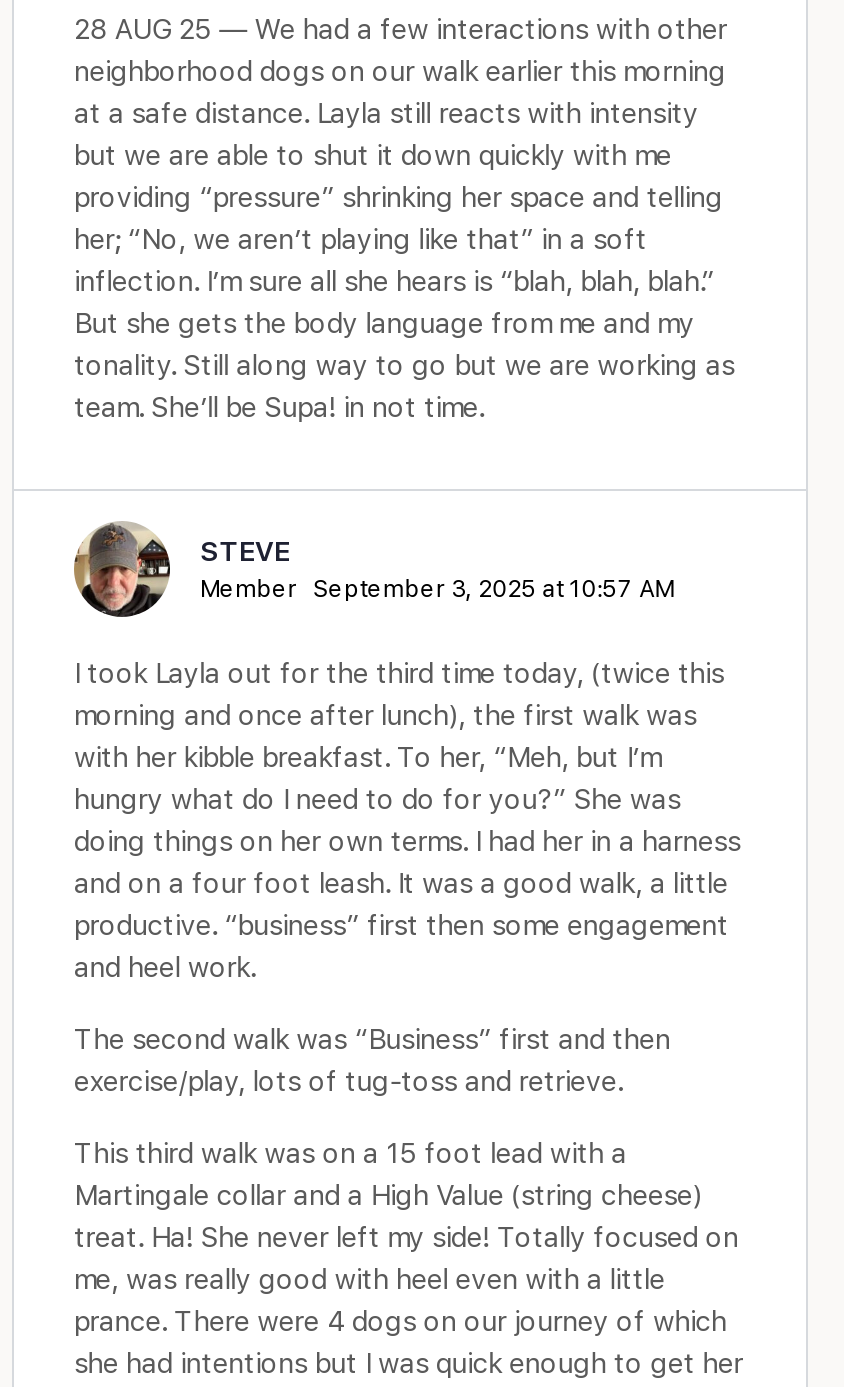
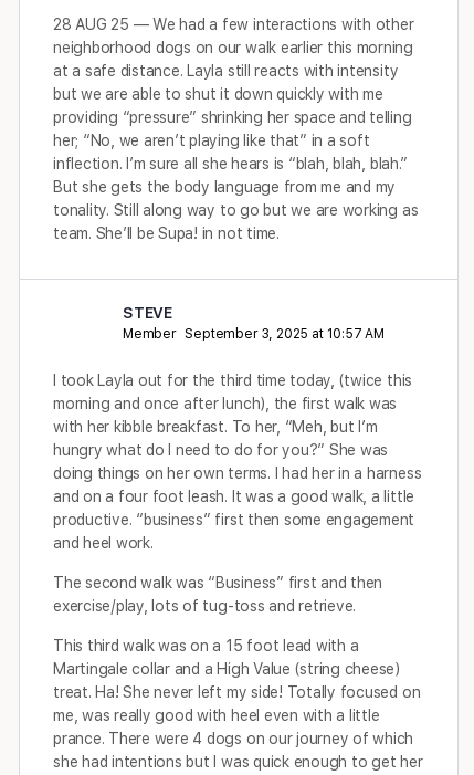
[72,519,172,619] [image] -> none

